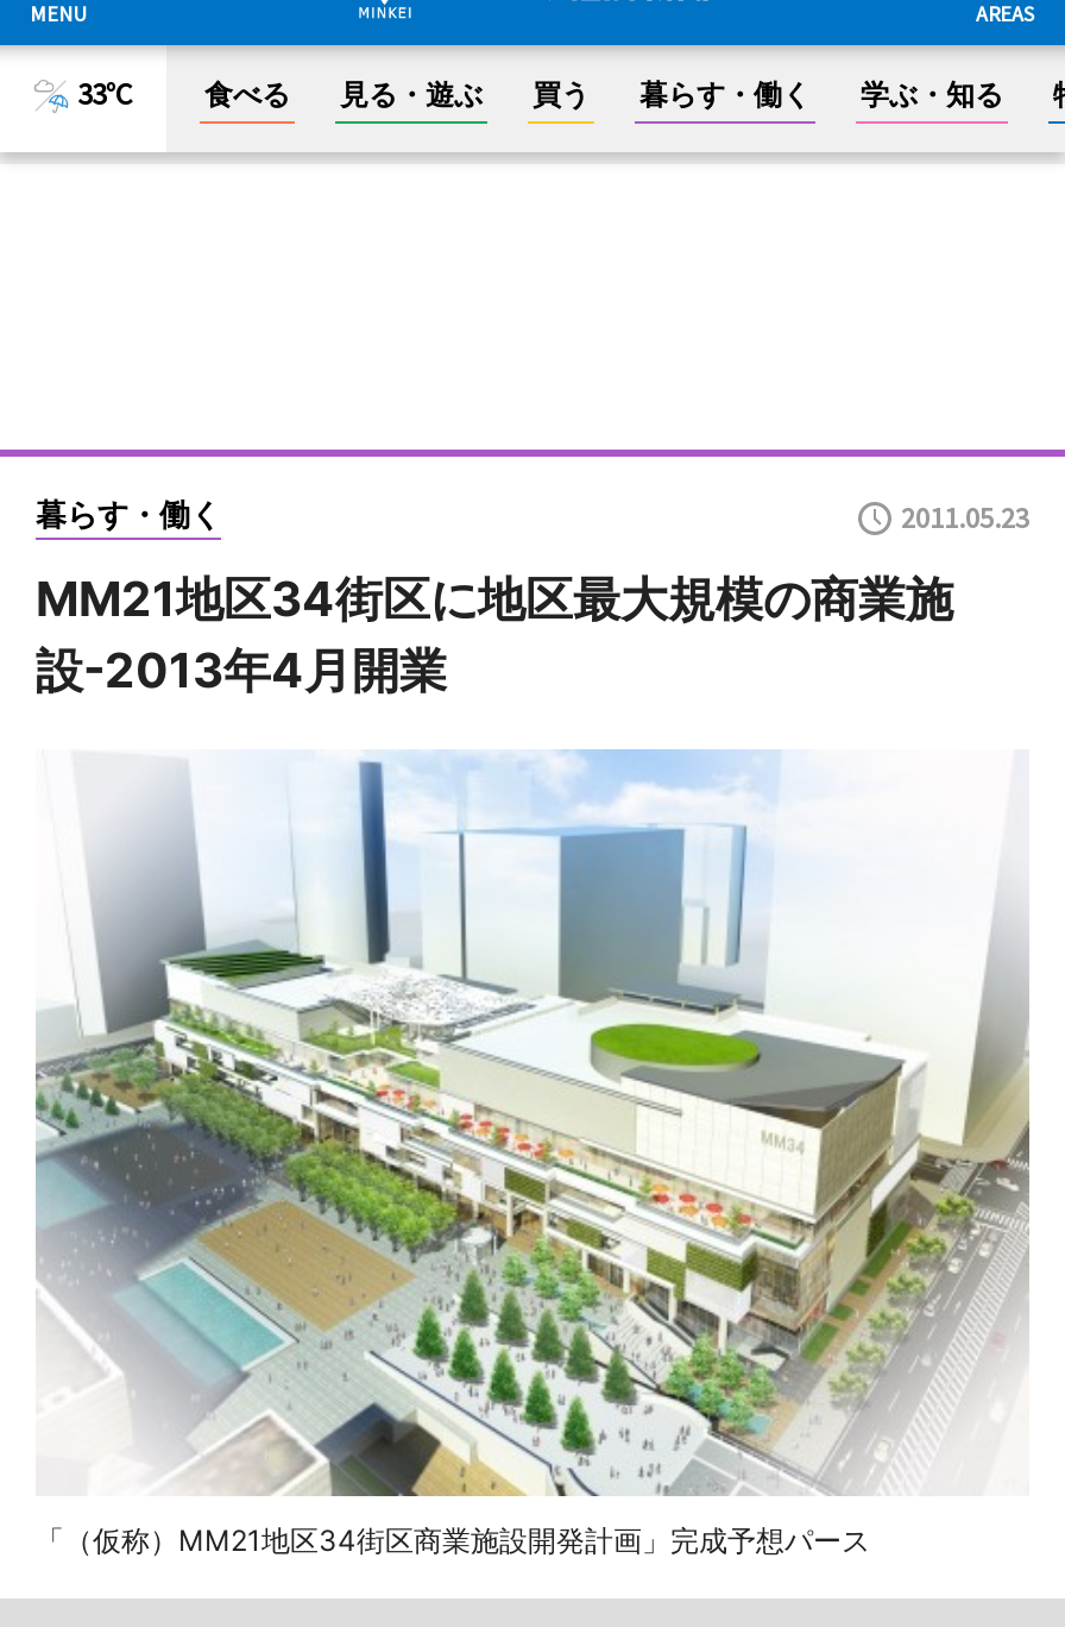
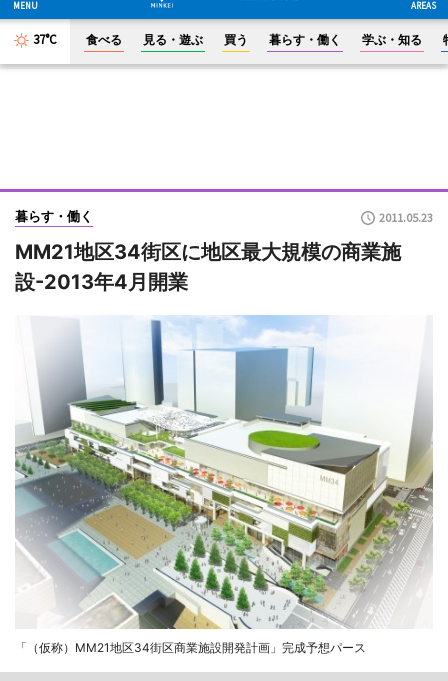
[77,75,134,115] 33°C -> [32,31,56,48] 37°C

